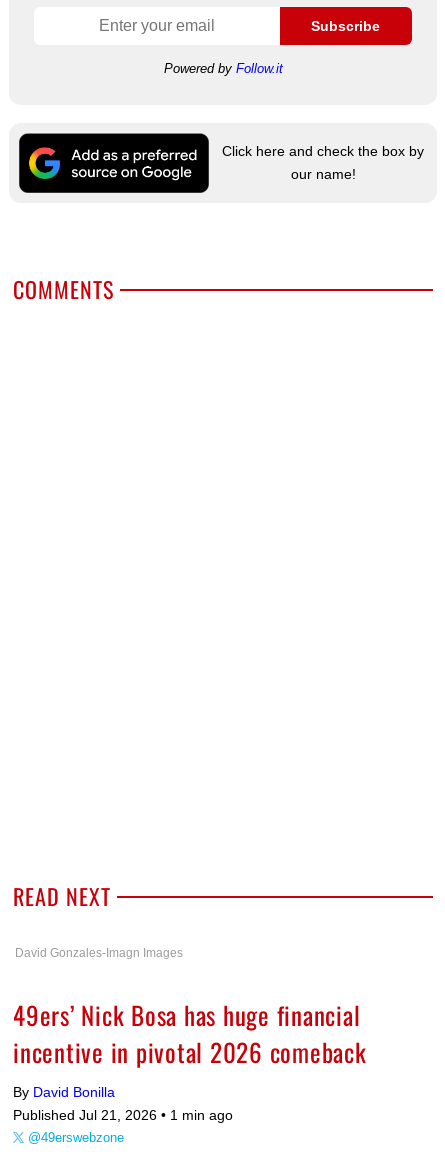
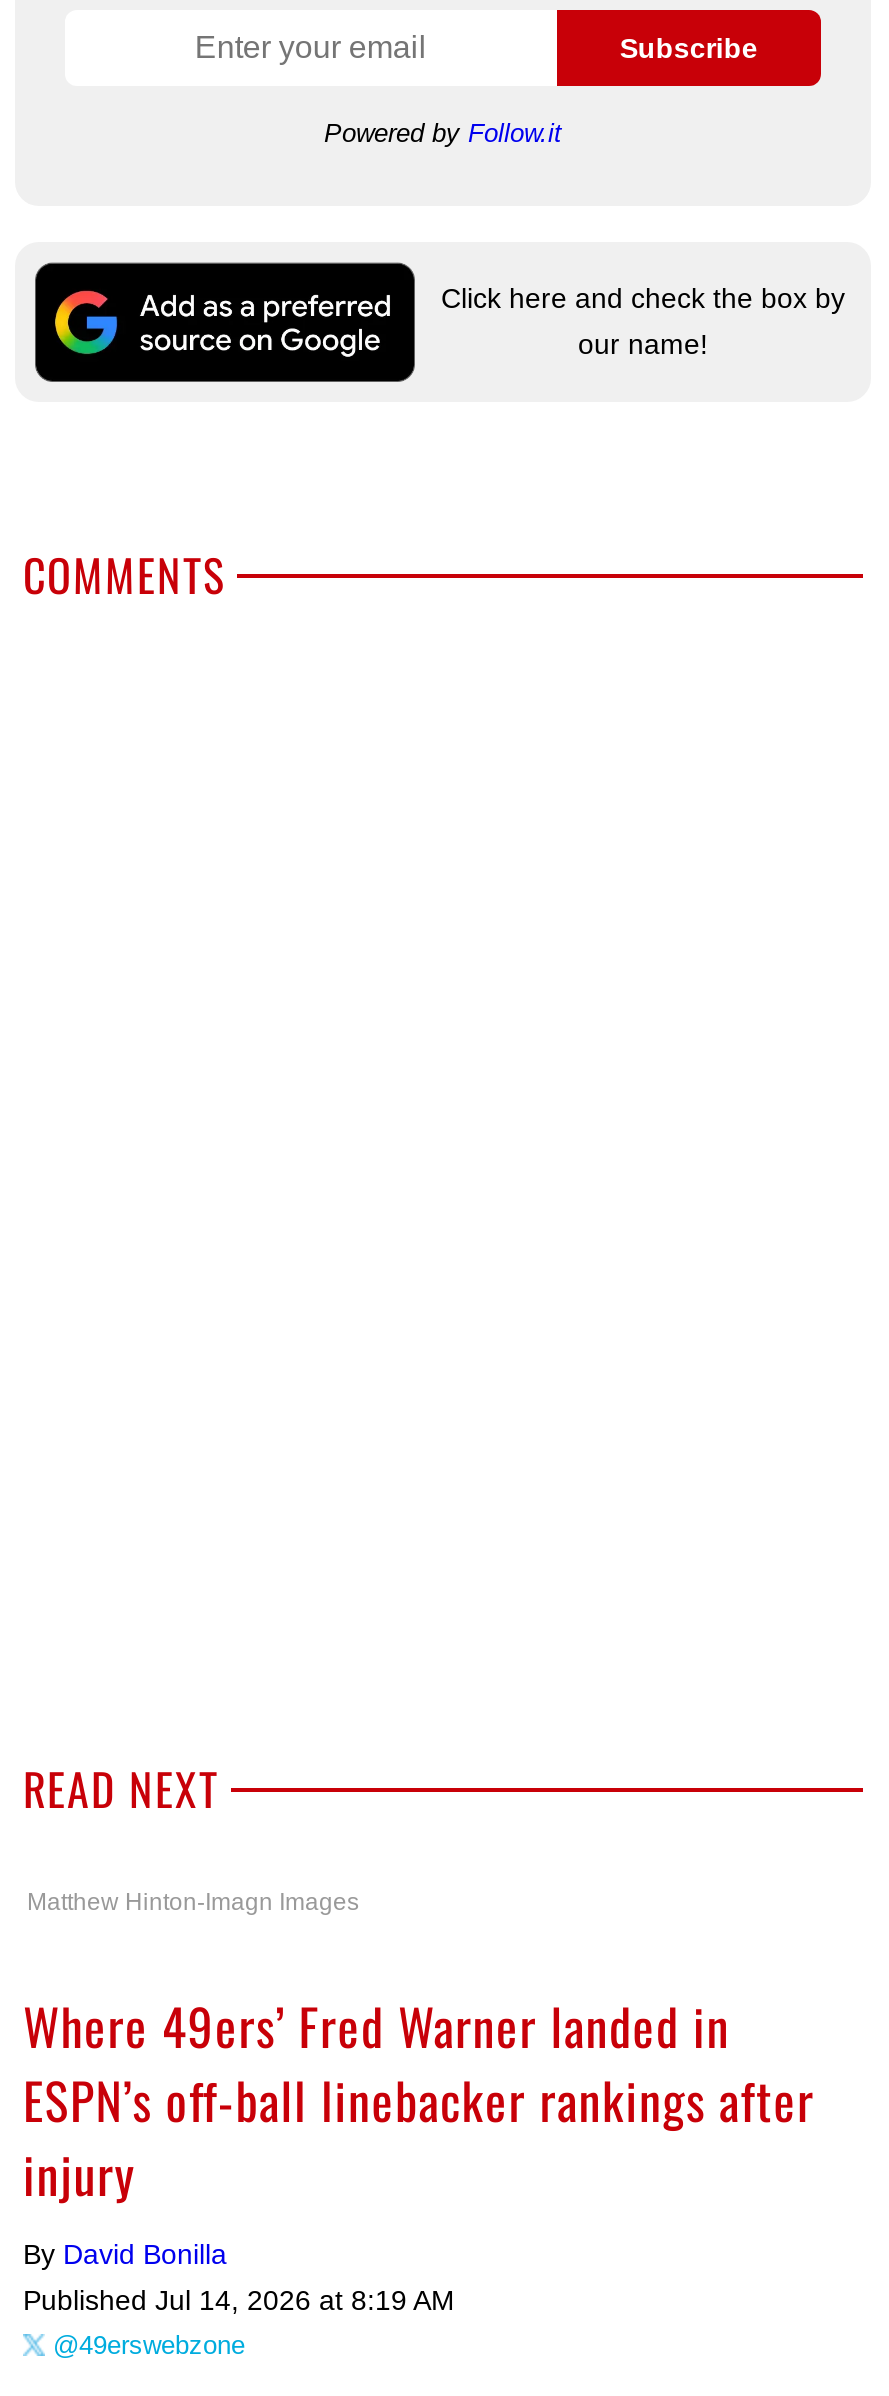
[15,946,183,960] David Gonzales-Imagn Images -> [27,1888,359,1916] Matthew Hinton-Imagn Images
[13,996,366,1070] 49ers’ Nick Bosa has huge financial | incentive in pivotal 2026 comeback -> [23,1988,815,2210] Where 49ers’ Fred Warner landed in | ESPN’s off-ball linebacker rankings after | injury
[13,1107,233,1123] Published Jul 21, 2026 • 1 min ago -> [23,2284,455,2316] Published Jul 14, 2026 at 8:19 AM

